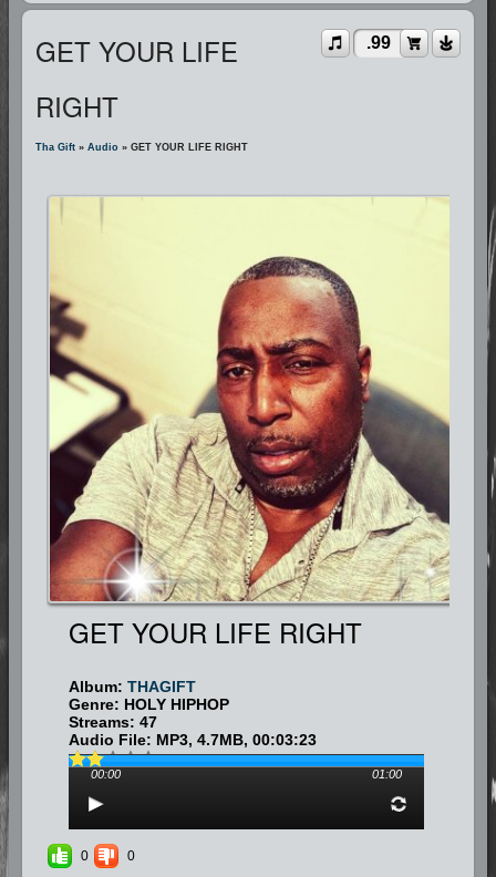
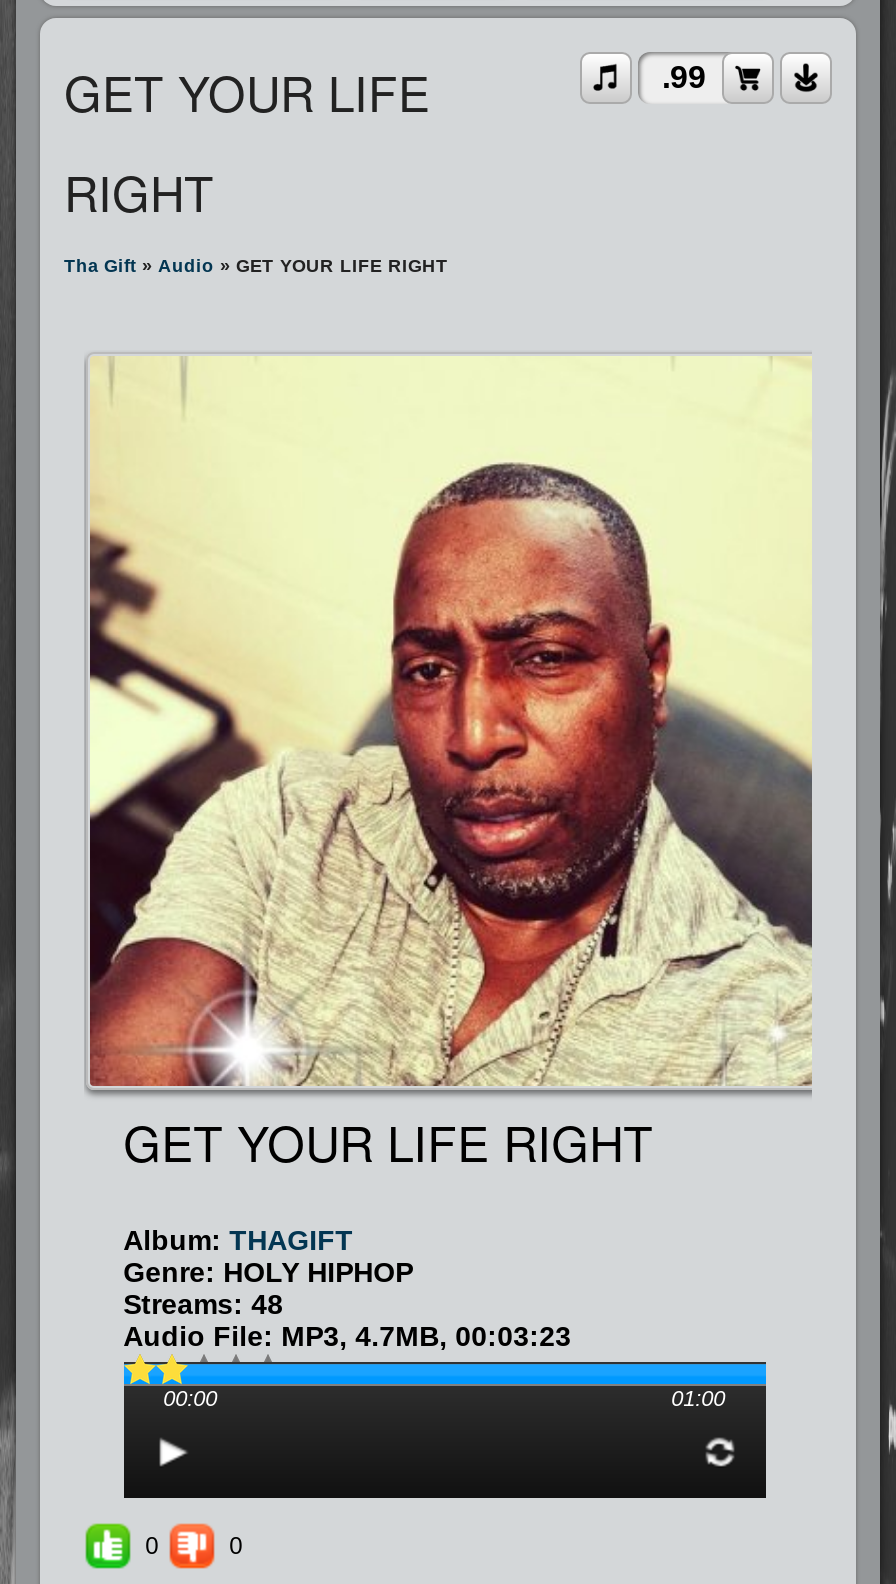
[68,713,157,731] Streams: 47 -> [123,1288,283,1320] Streams: 48

